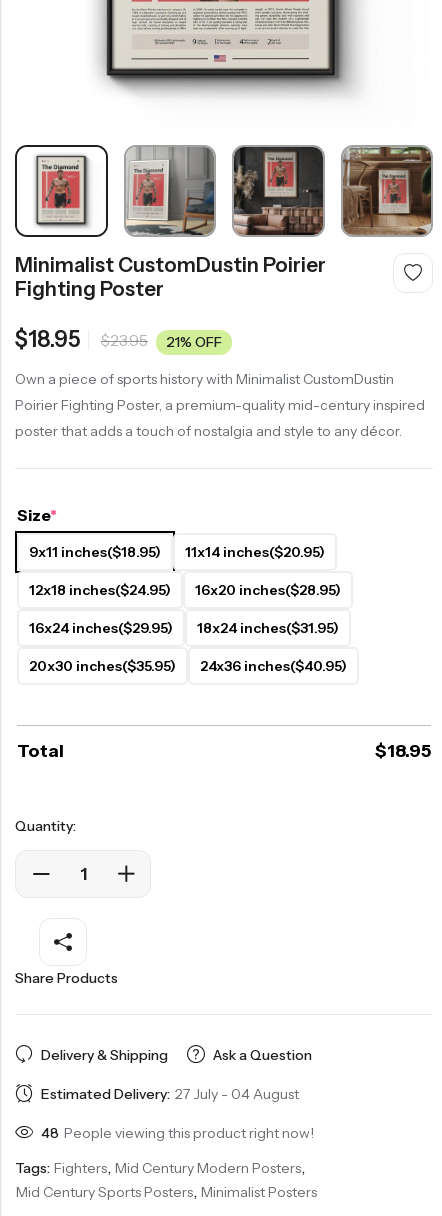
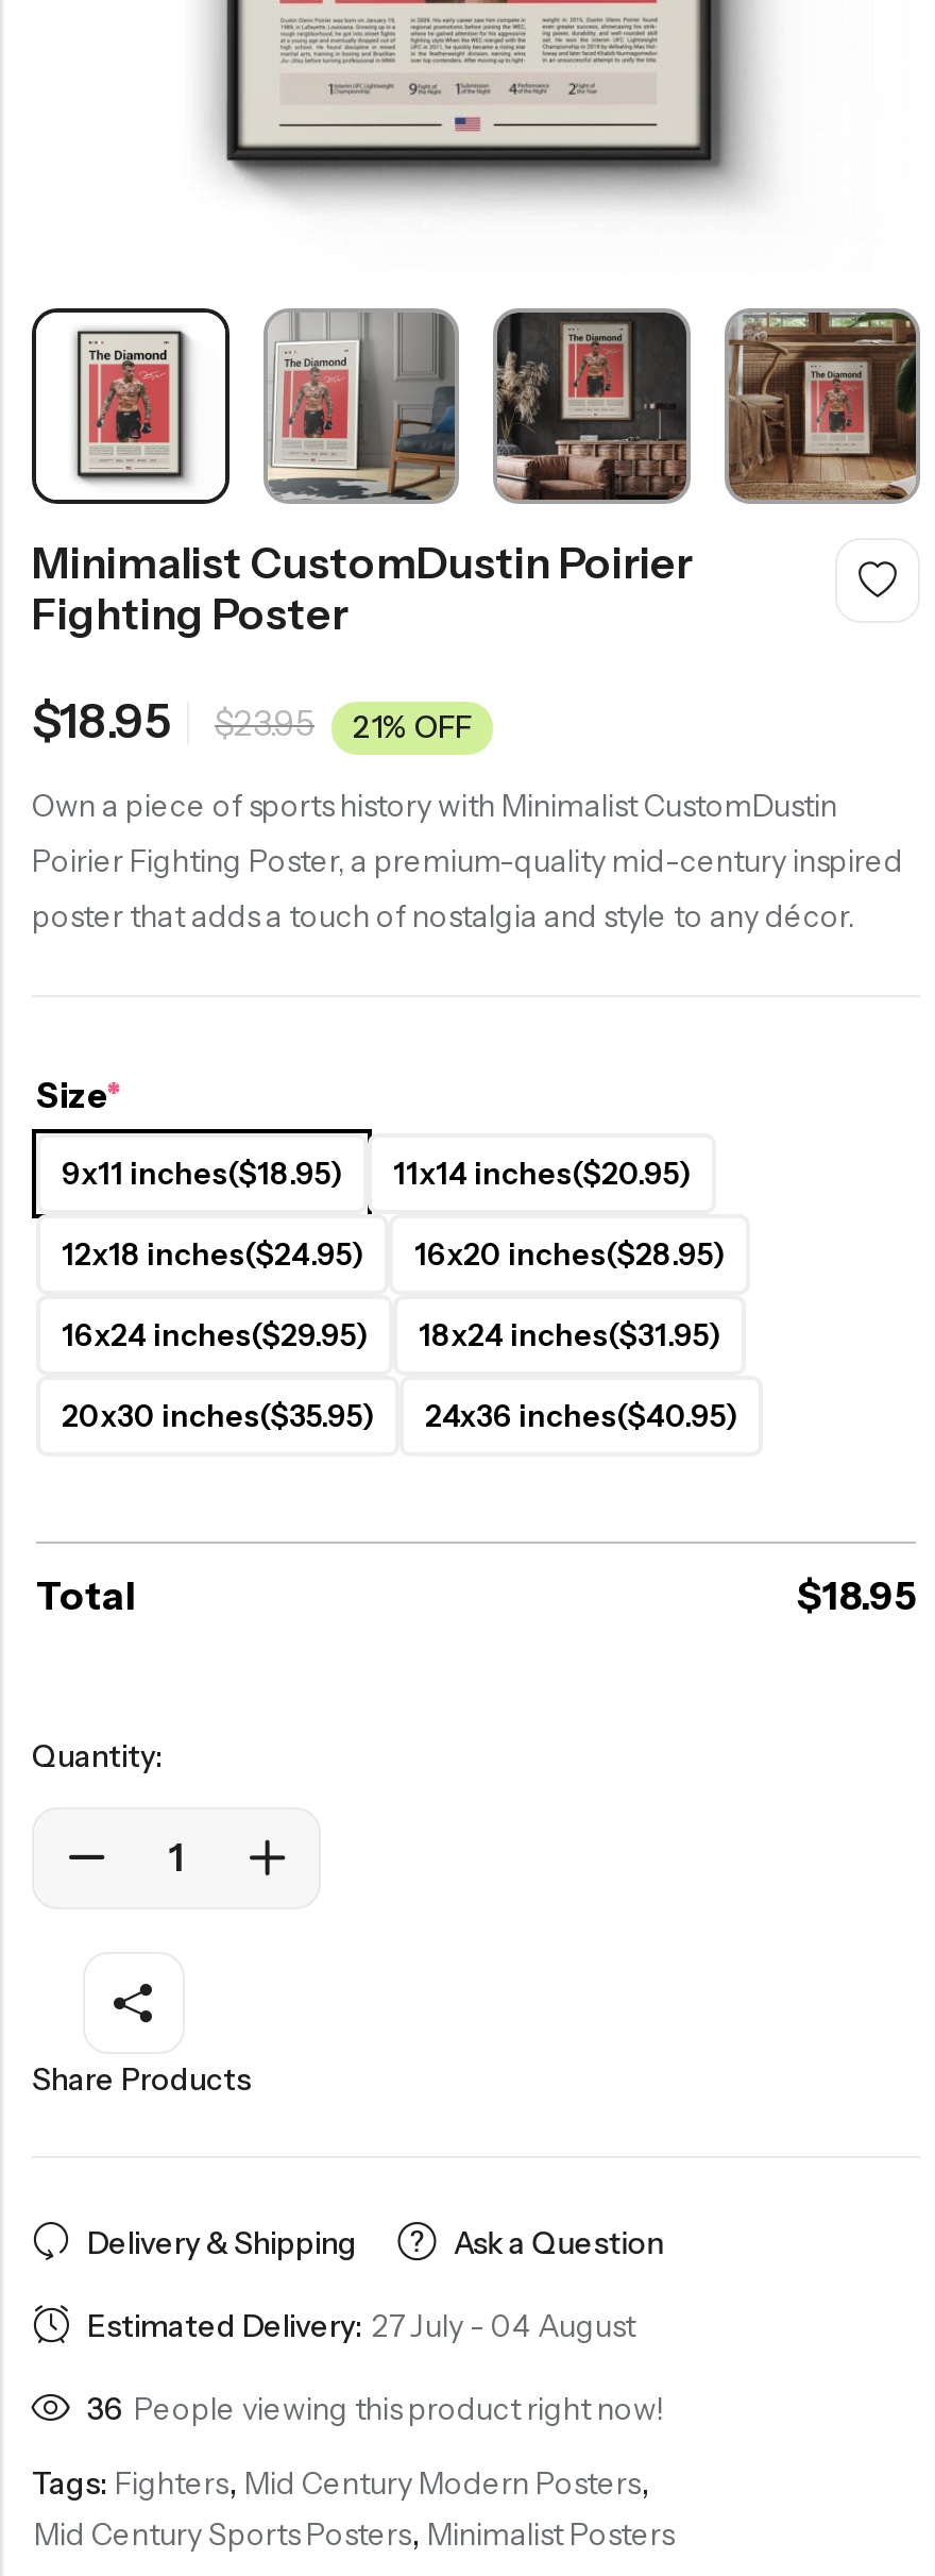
[41,1124,314,1142] 48 People viewing this product right now! -> [87,2390,665,2428] 36 People viewing this product right now!

